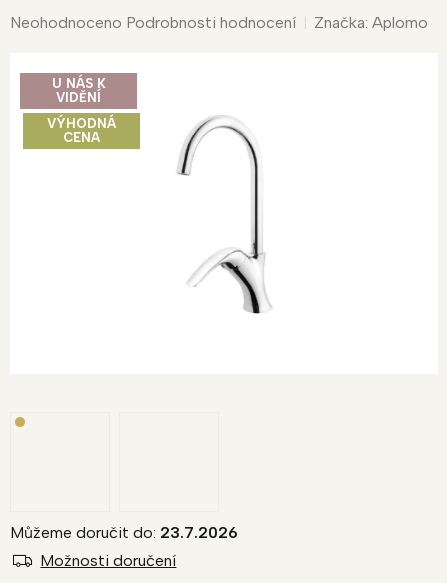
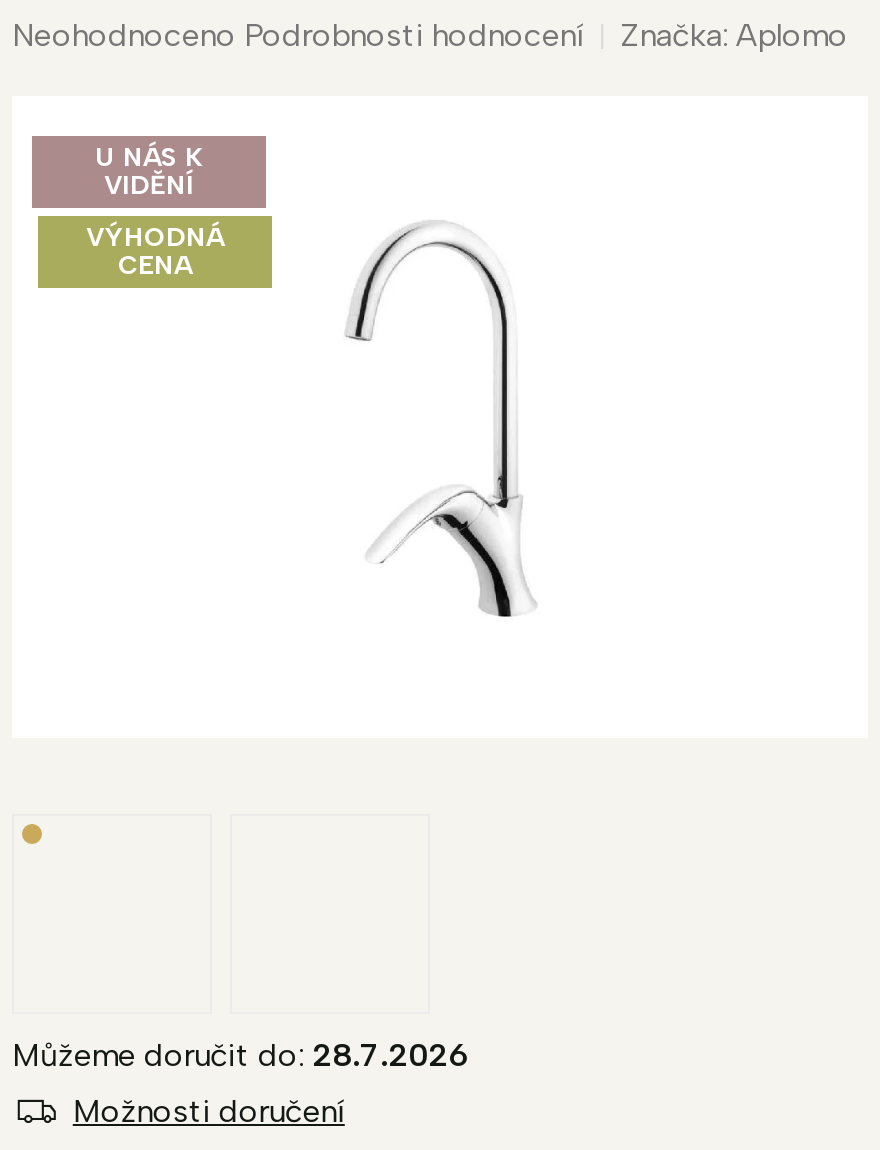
[10,523,238,542] Můžeme doručit do: 23.7.2026 -> [12,1037,468,1075] Můžeme doručit do: 28.7.2026

